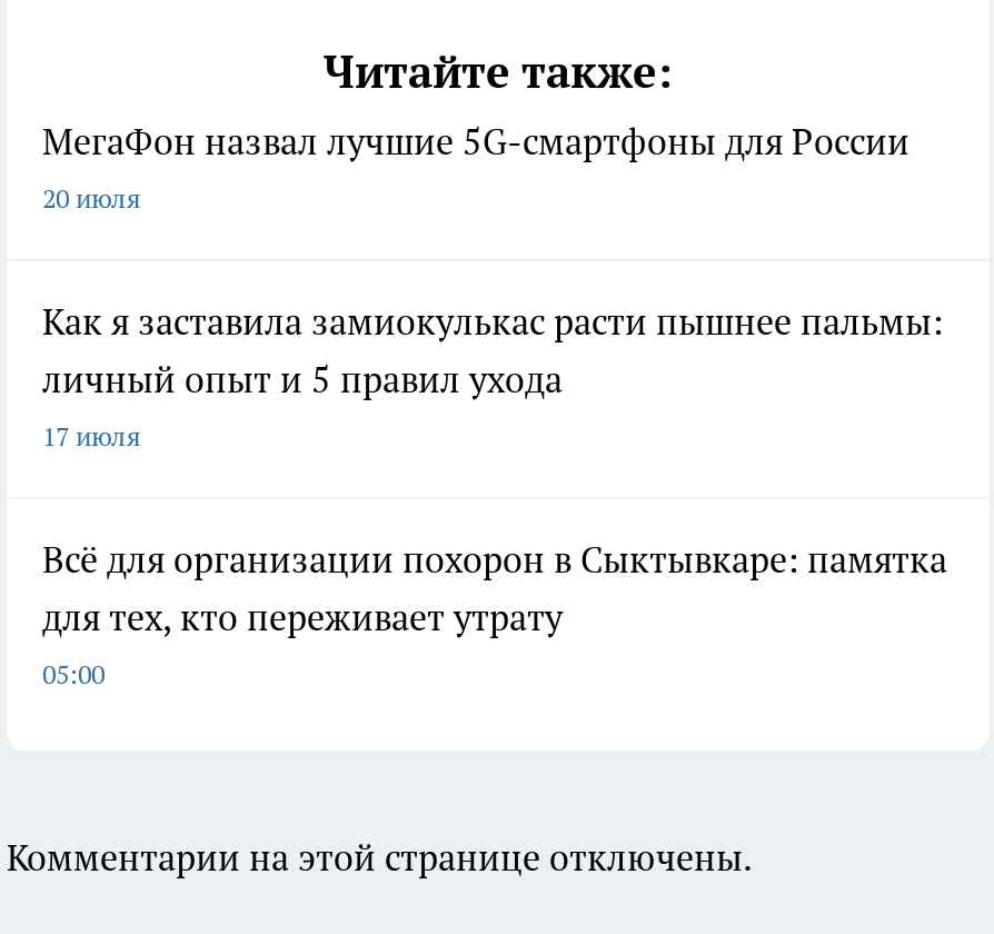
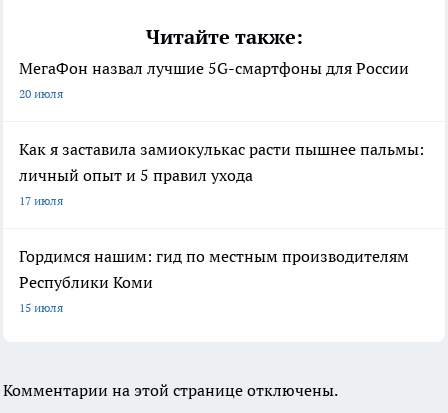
[42,536,947,690] Всё для организации похорон в Сыктывкаре: памятка | для тех, кто переживает утрату | 05:00 -> [19,246,409,315] Гордимся нашим: гид по местным производителям | Республики Коми | 15 июля

